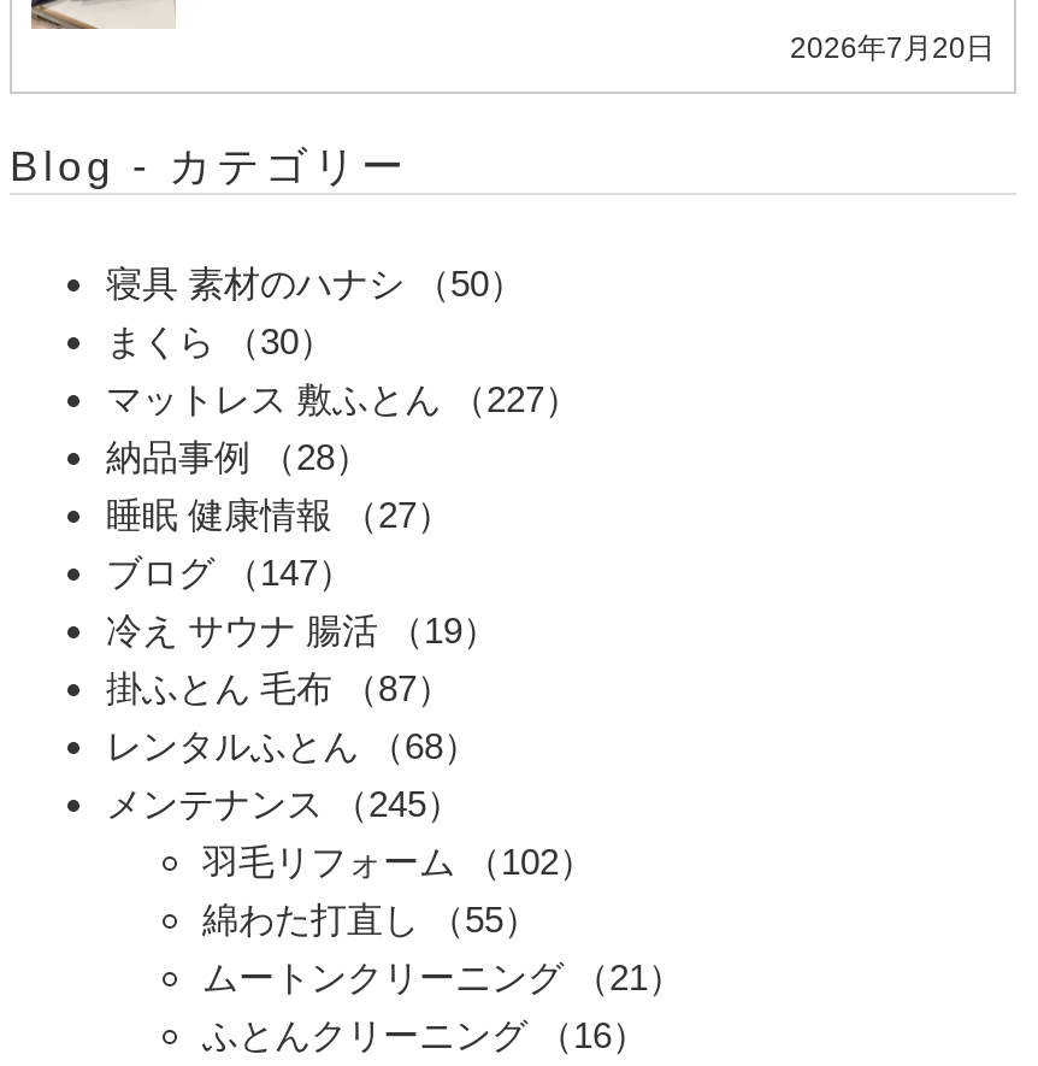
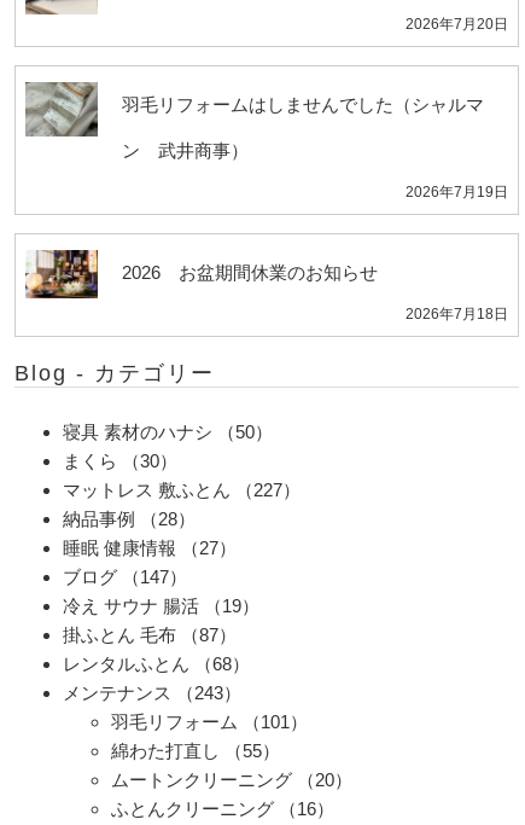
none -> [24,81,508,200] [image] | 羽毛リフォームはしませんでした（シャルマ | ン 武井商事） | 2026年7月19日
none -> [24,246,508,322] [image] | 2026 お盆期間休業のお知らせ | 2026年7月18日
[106,782,462,823] メンテナンス（245） -> [63,682,241,703] メンテナンス（243）
[202,840,595,881] 羽毛リフォーム（102） -> [111,711,308,732] 羽毛リフォーム（101）
[202,956,684,997] ムートンクリーニング（21） -> [111,769,352,790] ムートンクリーニング（20）

